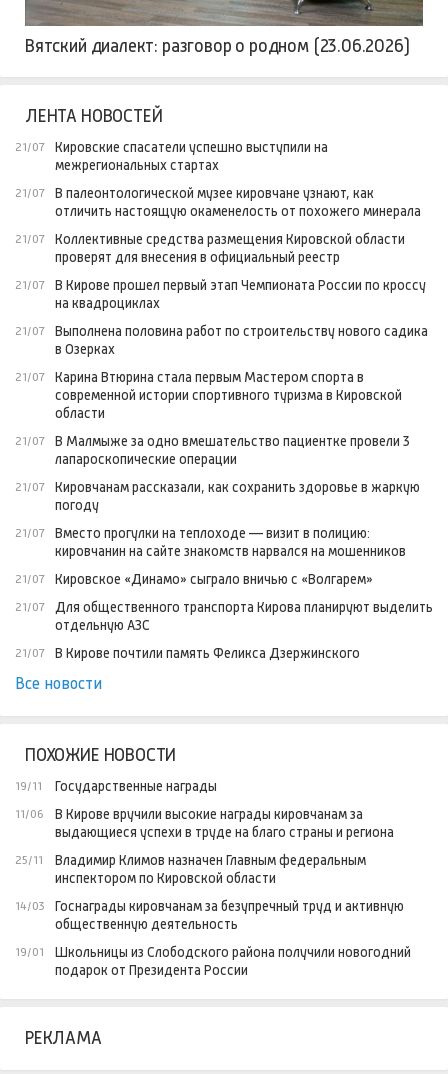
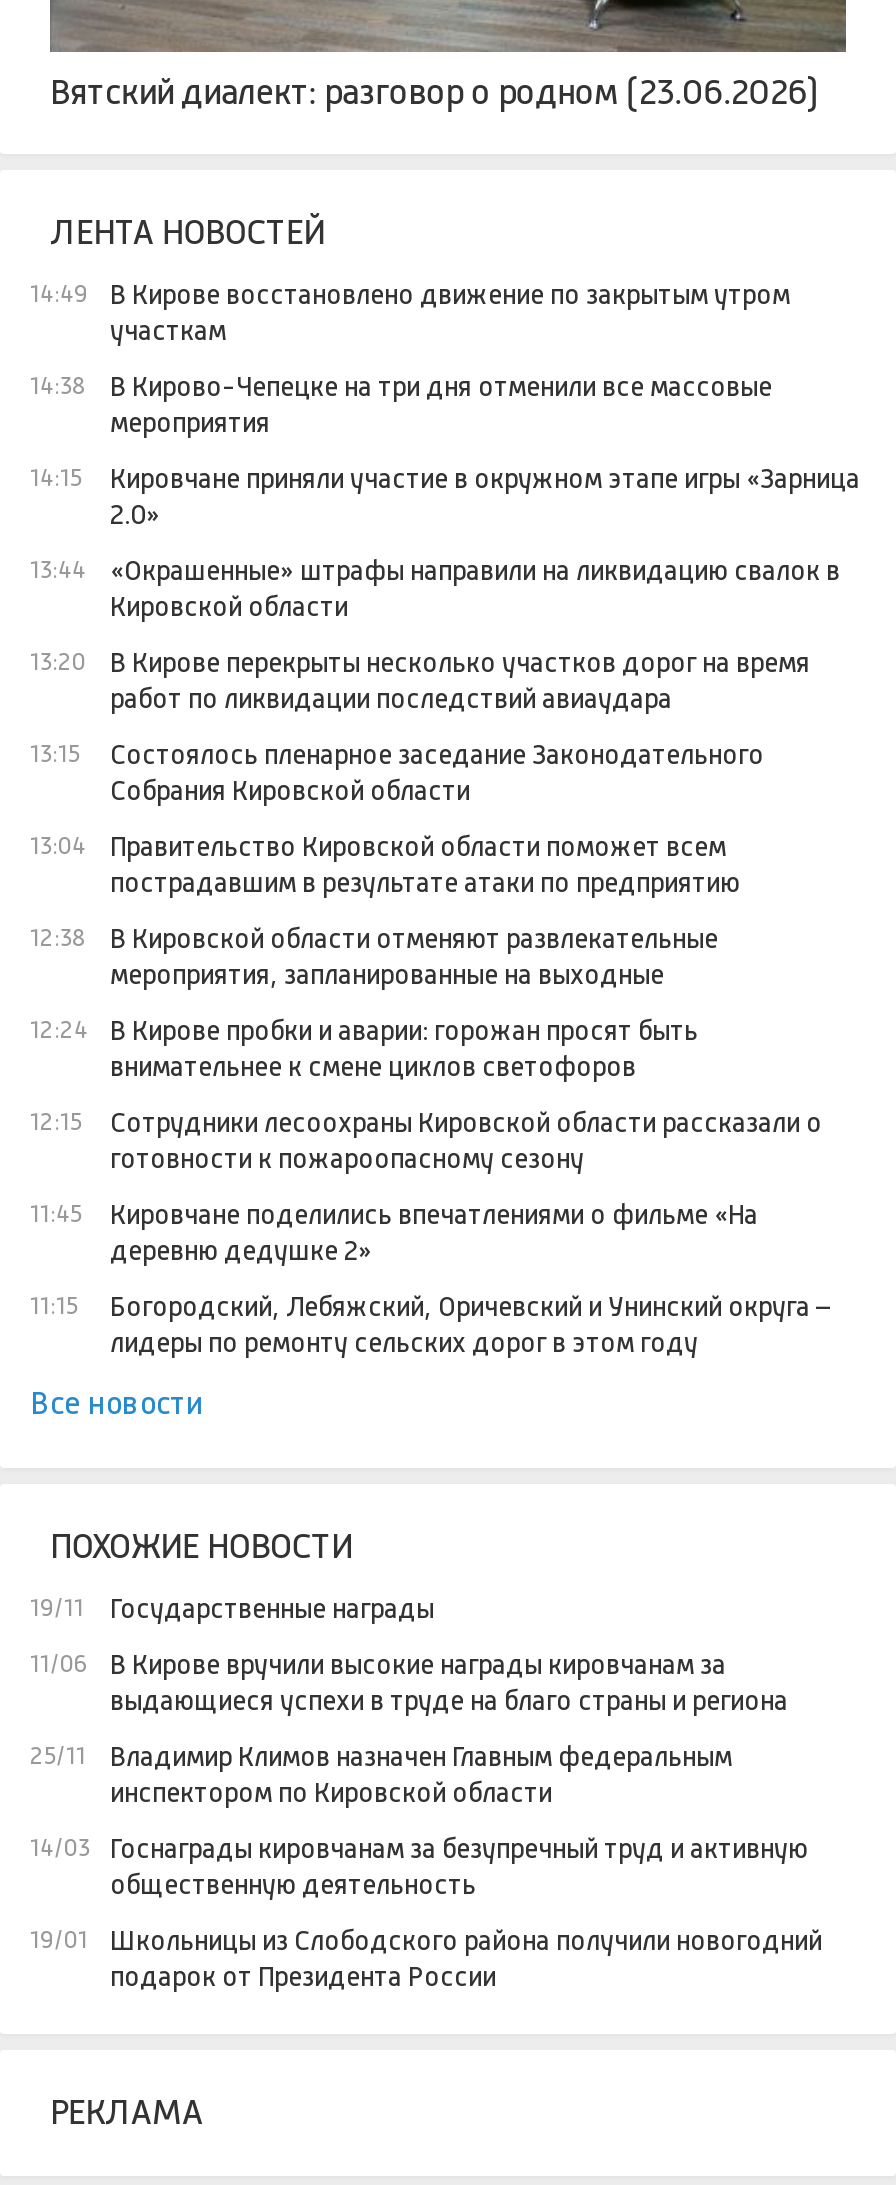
[15,139,328,173] 21/07 | Кировские спасатели успешно выступили на | межрегиональных стартах -> [30,278,790,346] 14:49 | В Кирове восстановлено движение по закрытым утром | участкам
[15,185,421,219] 21/07 | В палеонтологической музее кировчане узнают, как | отличить настоящую окаменелость от похожего минерала -> [30,370,772,438] 14:38 | В Кирово-Чепецке на три дня отменили все массовые | мероприятия
[15,231,405,265] 21/07 | Коллективные средства размещения Кировской области | проверят для внесения в официальный реестр -> [30,462,860,530] 14:15 | Кировчане приняли участие в окружном этапе игры «Зарница | 2.0»
[15,277,426,311] 21/07 | В Кирове прошел первый этап Чемпионата России по кроссу | на квадроциклах -> [30,554,840,622] 13:44 | «Окрашенные» штрафы направили на ликвидацию свалок в | Кировской области
[15,323,428,357] 21/07 | Выполнена половина работ по строительству нового садика | в Озерках -> [30,646,810,714] 13:20 | В Кирове перекрыты несколько участков дорог на время | работ по ликвидации последствий авиаудара
[15,369,402,421] 21/07 | Карина Втюрина стала первым Мастером спорта в | современной истории спортивного туризма в Кировской | области -> [30,738,764,806] 13:15 | Состоялось пленарное заседание Законодательного | Собрания Кировской области
[15,433,410,467] 21/07 | В Малмыже за одно вмешательство пациентке провели 3 | лапароскопические операции -> [30,830,740,898] 13:04 | Правительство Кировской области поможет всем | пострадавшим в результате атаки по предприятию
[15,479,420,513] 21/07 | Кировчанам рассказали, как сохранить здоровье в жаркую | погоду -> [30,922,718,990] 12:38 | В Кировской области отменяют развлекательные | мероприятия, запланированные на выходные
[15,525,406,559] 21/07 | Вместо прогулки на теплоходе — визит в полицию: | кировчанин на сайте знакомств нарвался на мошенников -> [30,1014,698,1082] 12:24 | В Кирове пробки и аварии: горожан просят быть | внимательнее к смене циклов светофоров
[15,571,373,587] 21/07 | Кировское «Динамо» сыграло вничью с «Волгарем» -> [30,1106,822,1174] 12:15 | Сотрудники лесоохраны Кировской области рассказали о | готовности к пожароопасному сезону
[15,599,433,633] 21/07 | Для общественного транспорта Кирова планируют выделить | отдельную АЗС -> [30,1198,758,1266] 11:45 | Кировчане поделились впечатлениями о фильме «На | деревню дедушке 2»
[15,645,360,661] 21/07 | В Кирове почтили память Феликса Дзержинского -> [30,1290,830,1358] 11:15 | Богородский, Лебяжский, Оричевский и Унинский округа – | лидеры по ремонту сельских дорог в этом году

